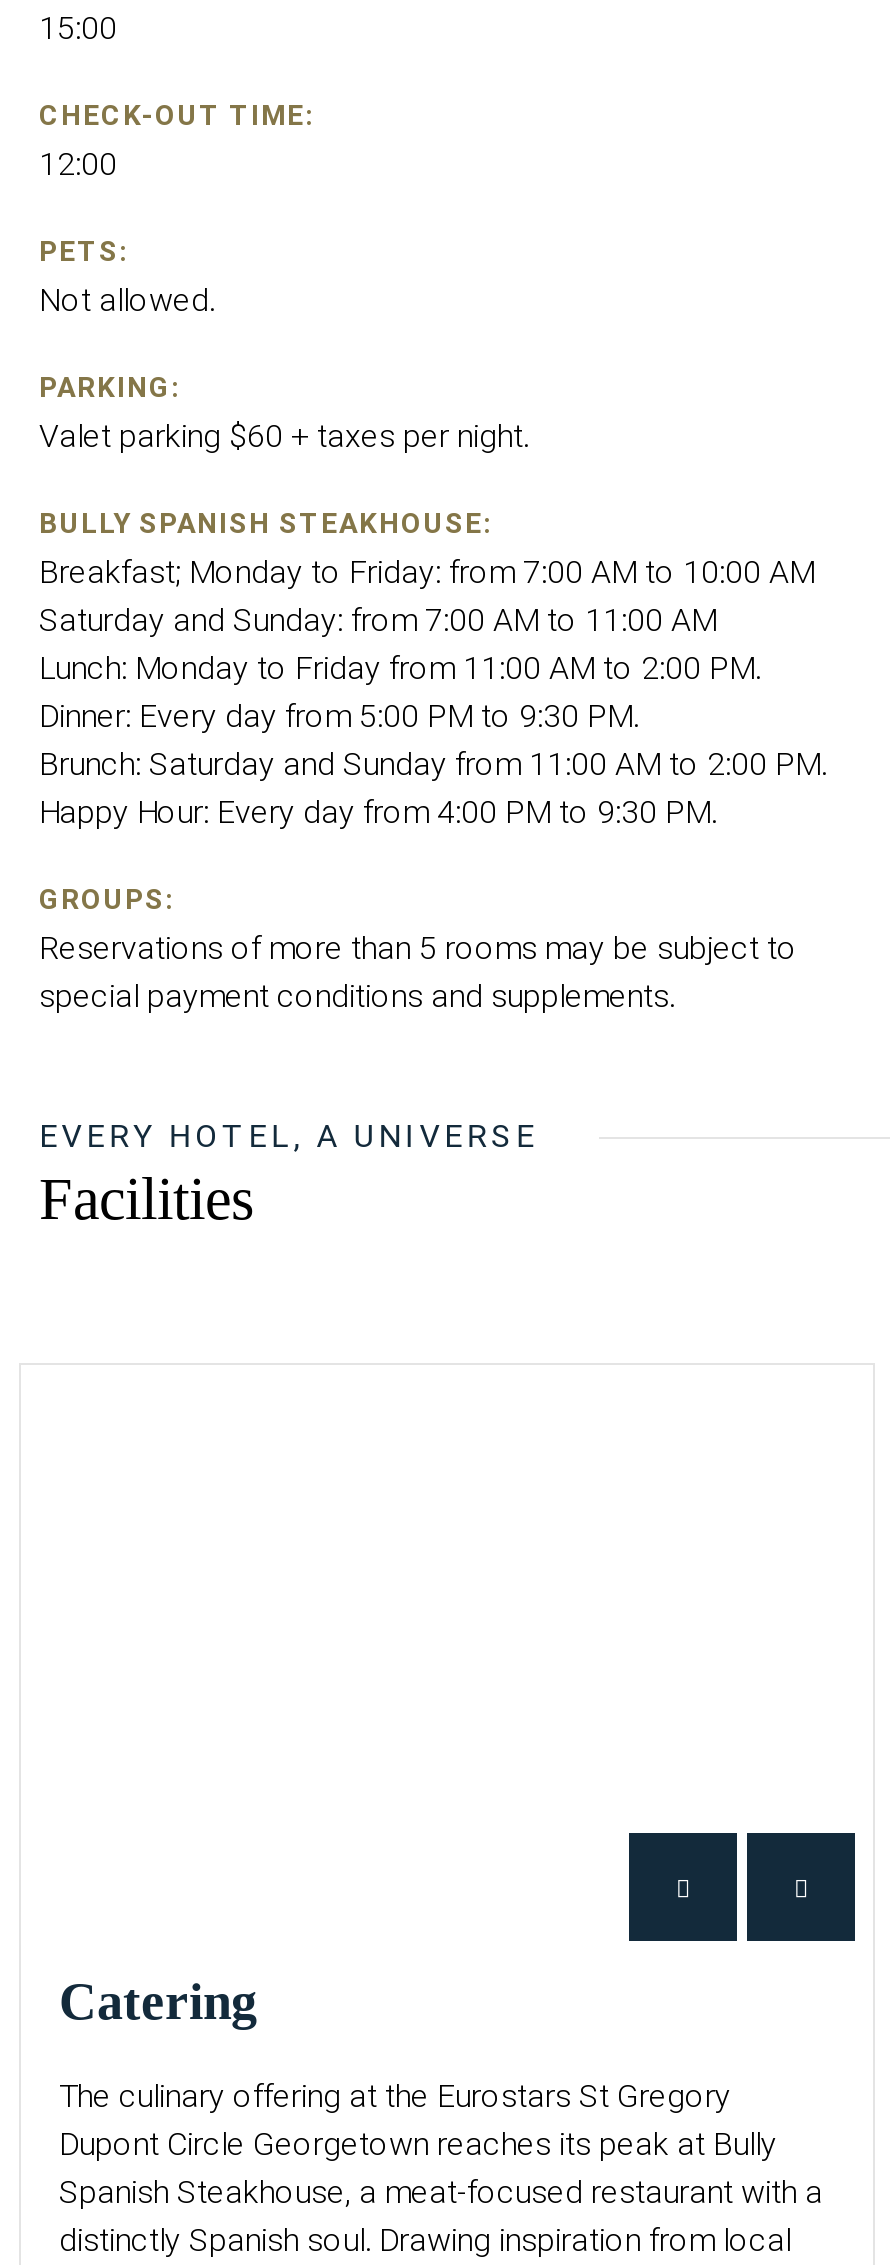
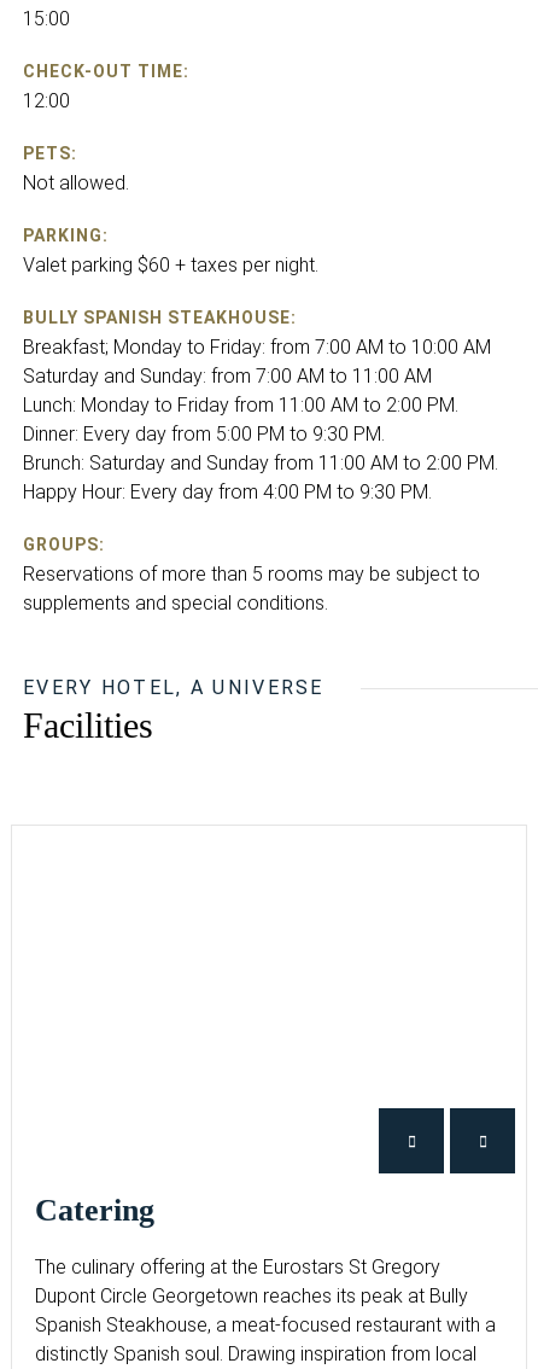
[39,977,675,1015] special payment conditions and supplements. -> [23,592,328,614] supplements and special conditions.

